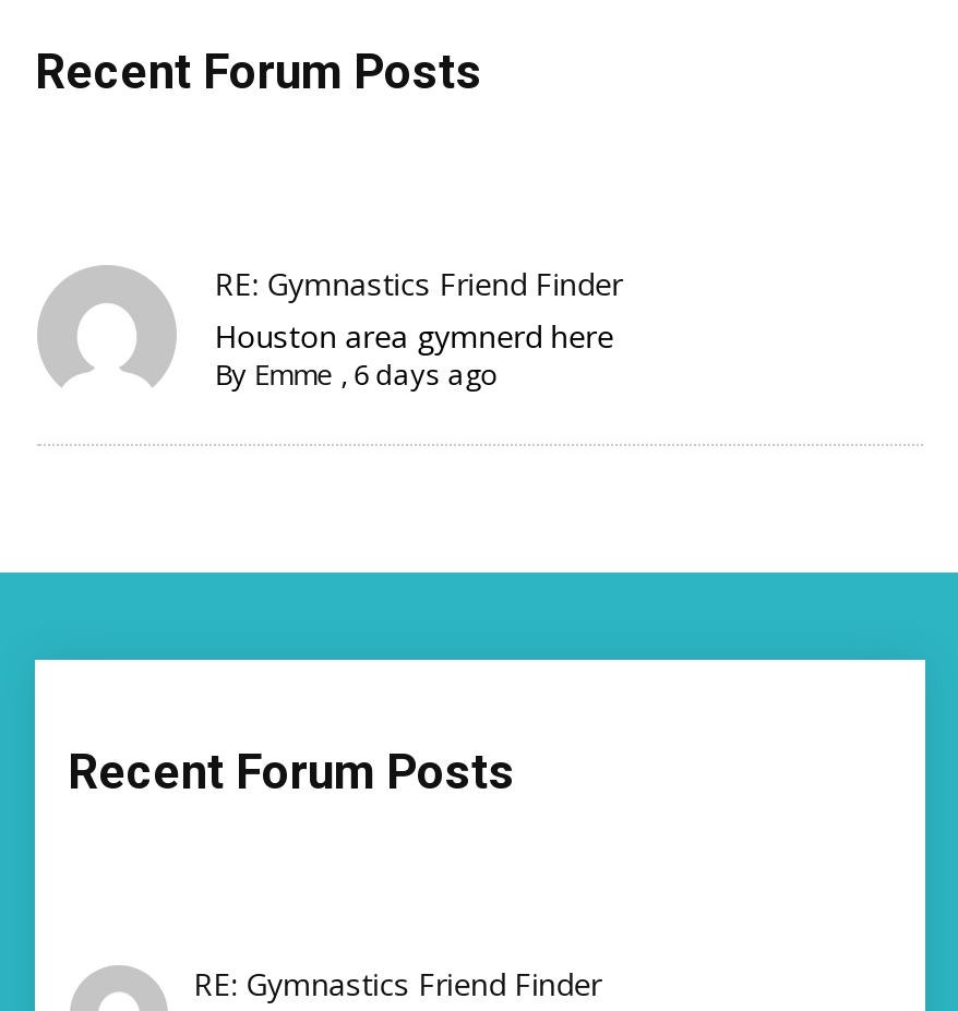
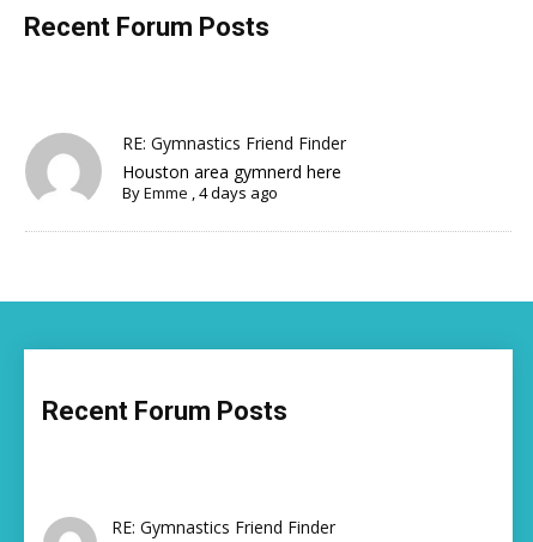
[214,354,498,393] By Emme, 6 days ago -> [122,181,278,203] By Emme, 4 days ago

